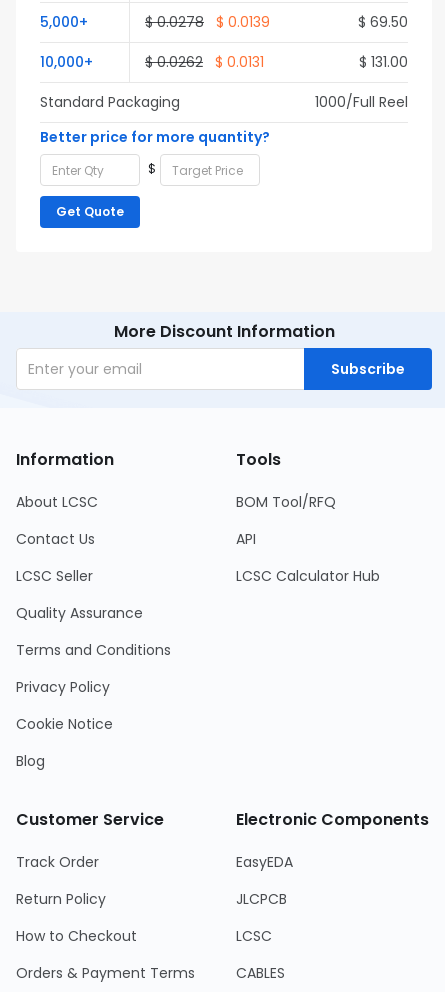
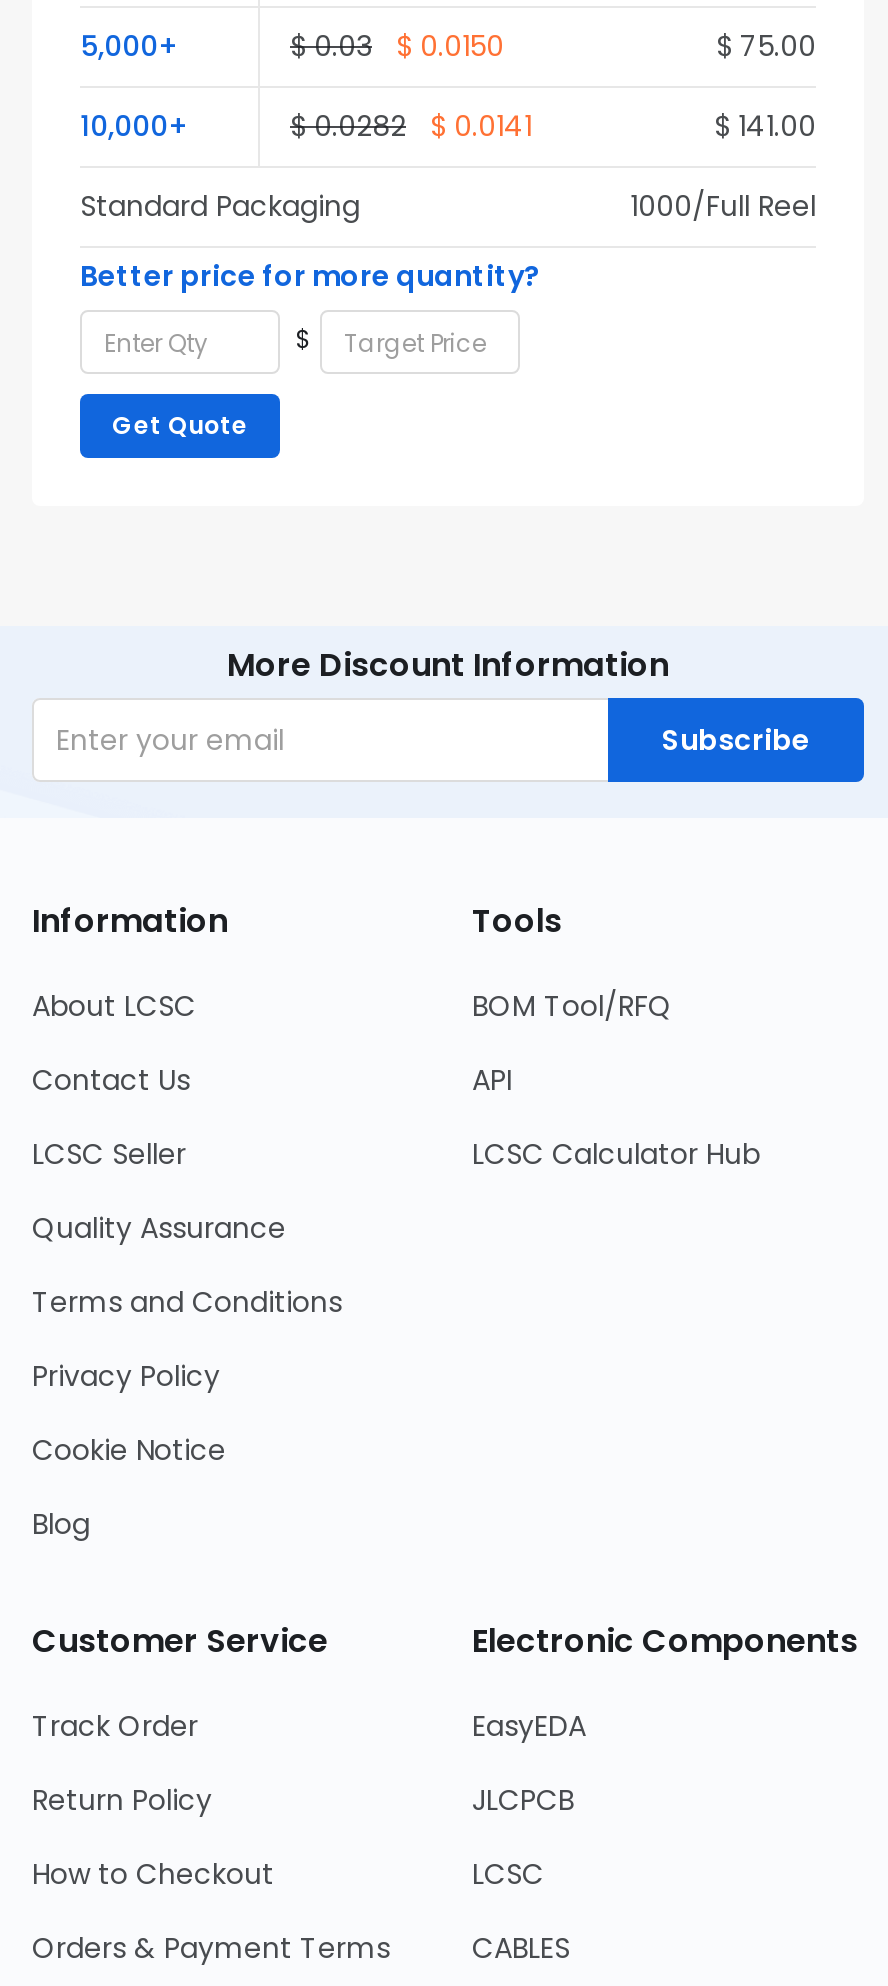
[145,12,270,32] $ 0.0278 $ 0.0139 -> [290,26,504,66] $ 0.03 $ 0.0150
[358,12,408,32] $ 69.50 -> [716,26,816,66] $ 75.00
[145,52,264,72] $ 0.0262 $ 0.0131 -> [290,106,532,146] $ 0.0282 $ 0.0141
[359,52,408,72] $ 131.00 -> [714,106,816,146] $ 141.00

